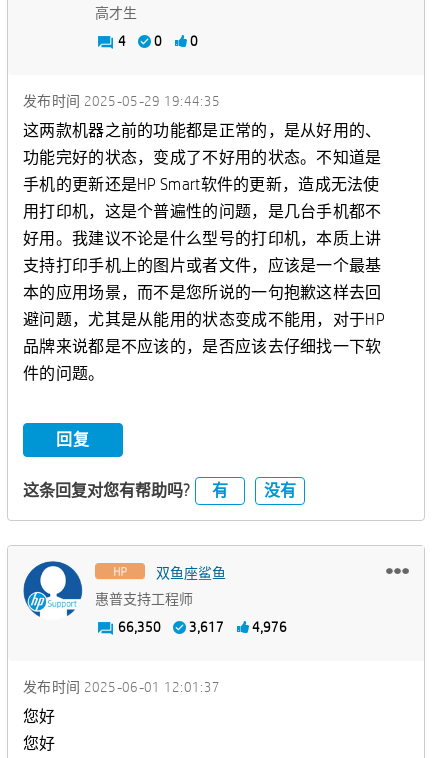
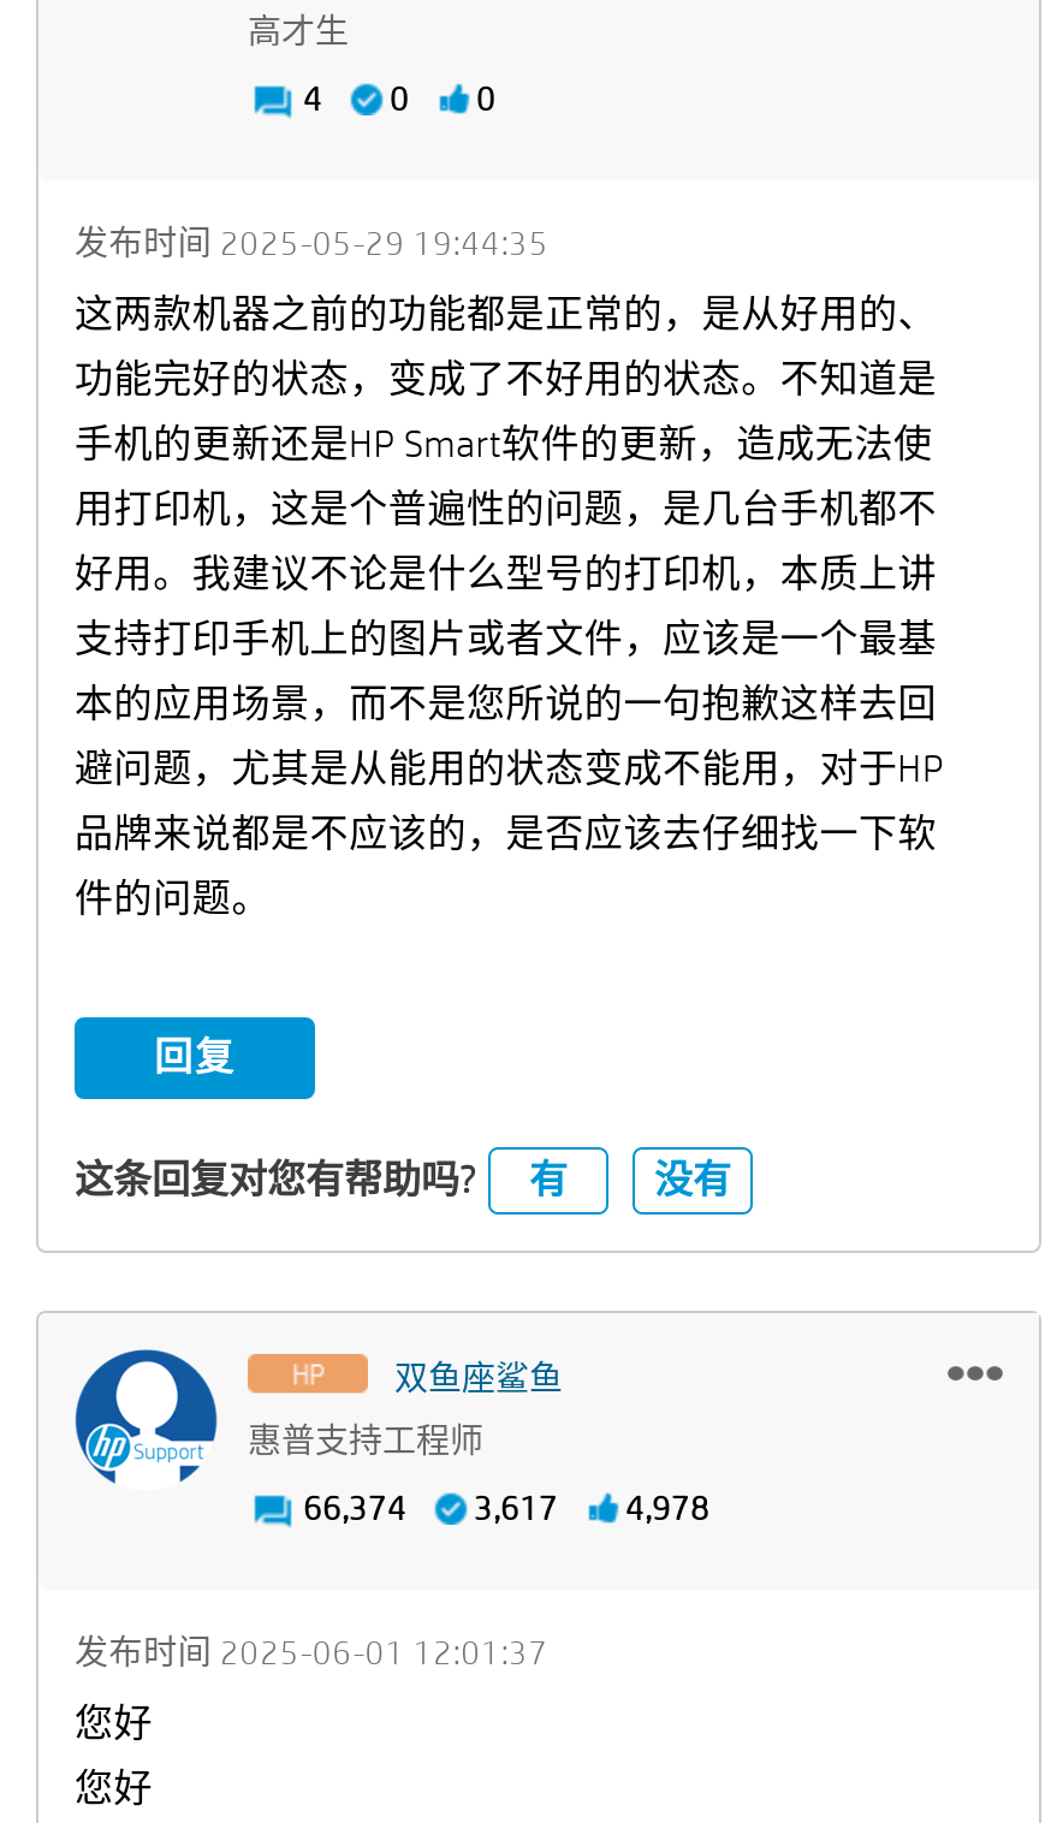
[118,618,164,636] 66,350 -> [303,1487,414,1530] 66,374
[252,618,287,636] 4,976 -> [625,1487,709,1530] 4,978

